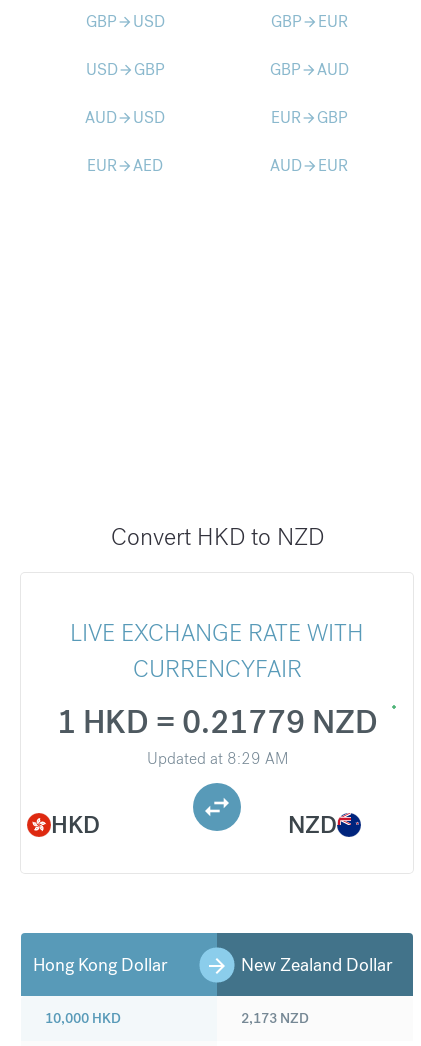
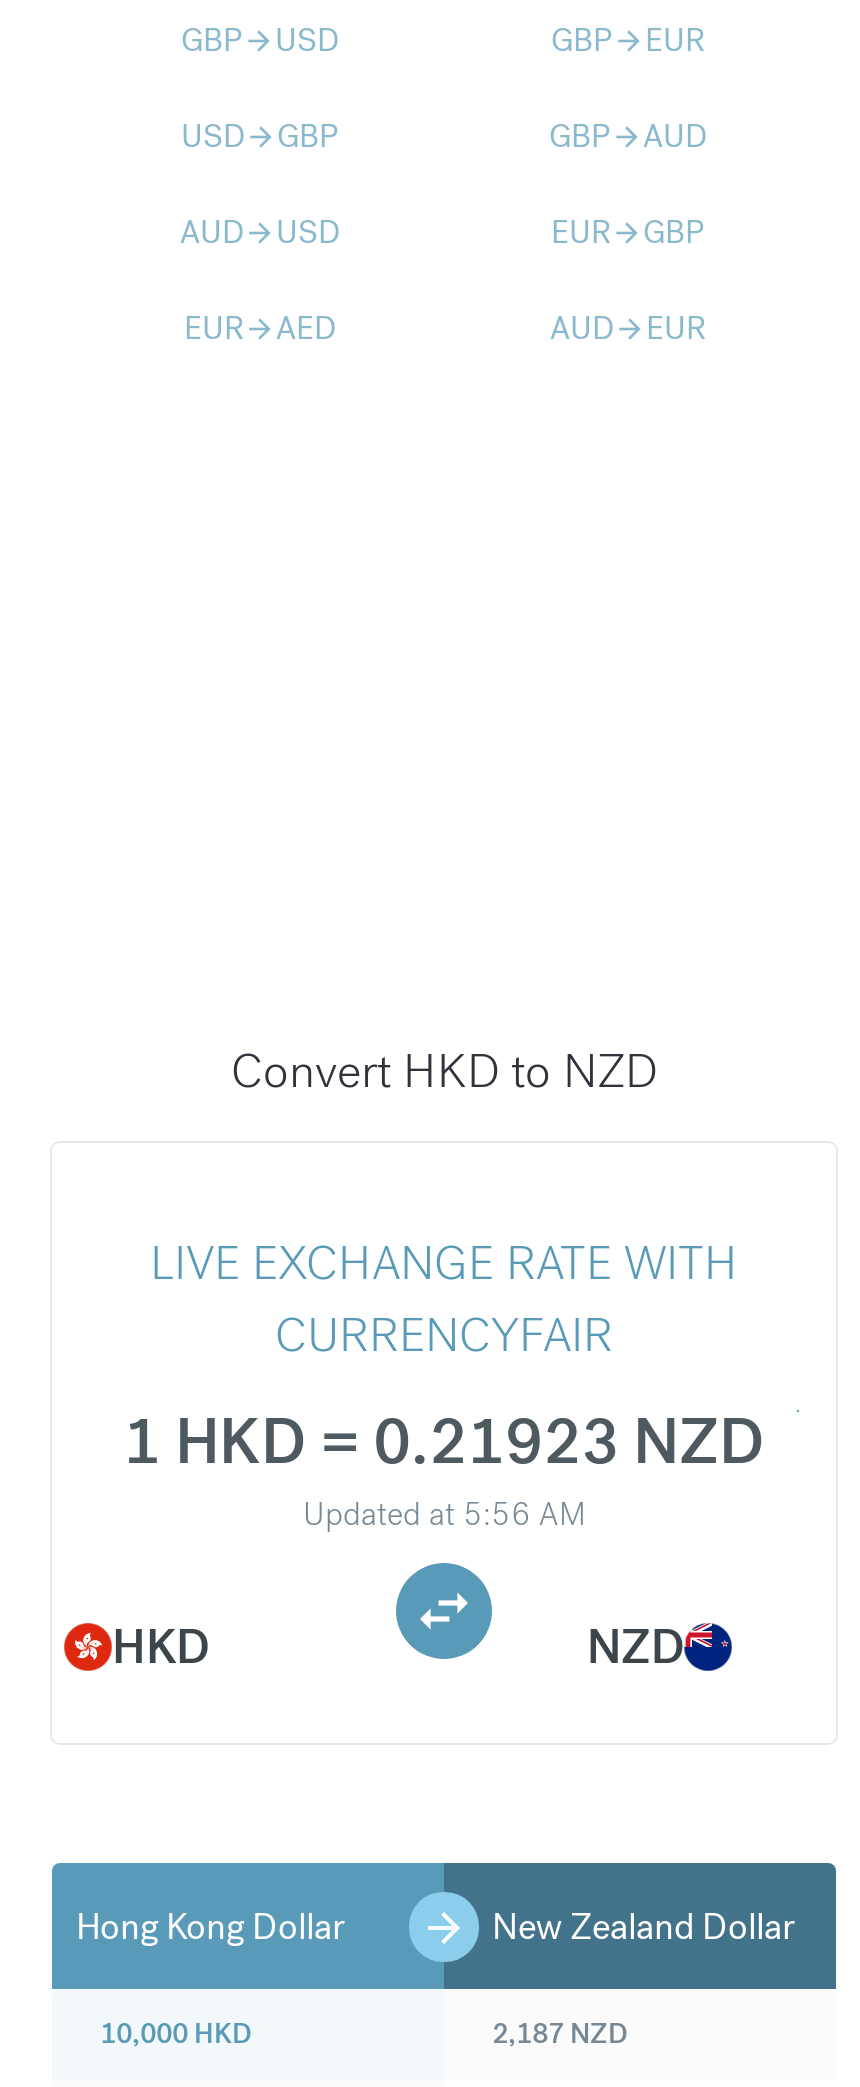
[56,702,377,743] 1 HKD = 0.21779 NZD -> [123,1401,765,1483] 1 HKD = 0.21923 NZD
[146,748,287,769] Updated at 8:29 AM -> [303,1493,585,1535] Updated at 5:56 AM
[241,1009,309,1027] 2,173 NZD -> [492,2015,628,2051] 2,187 NZD

